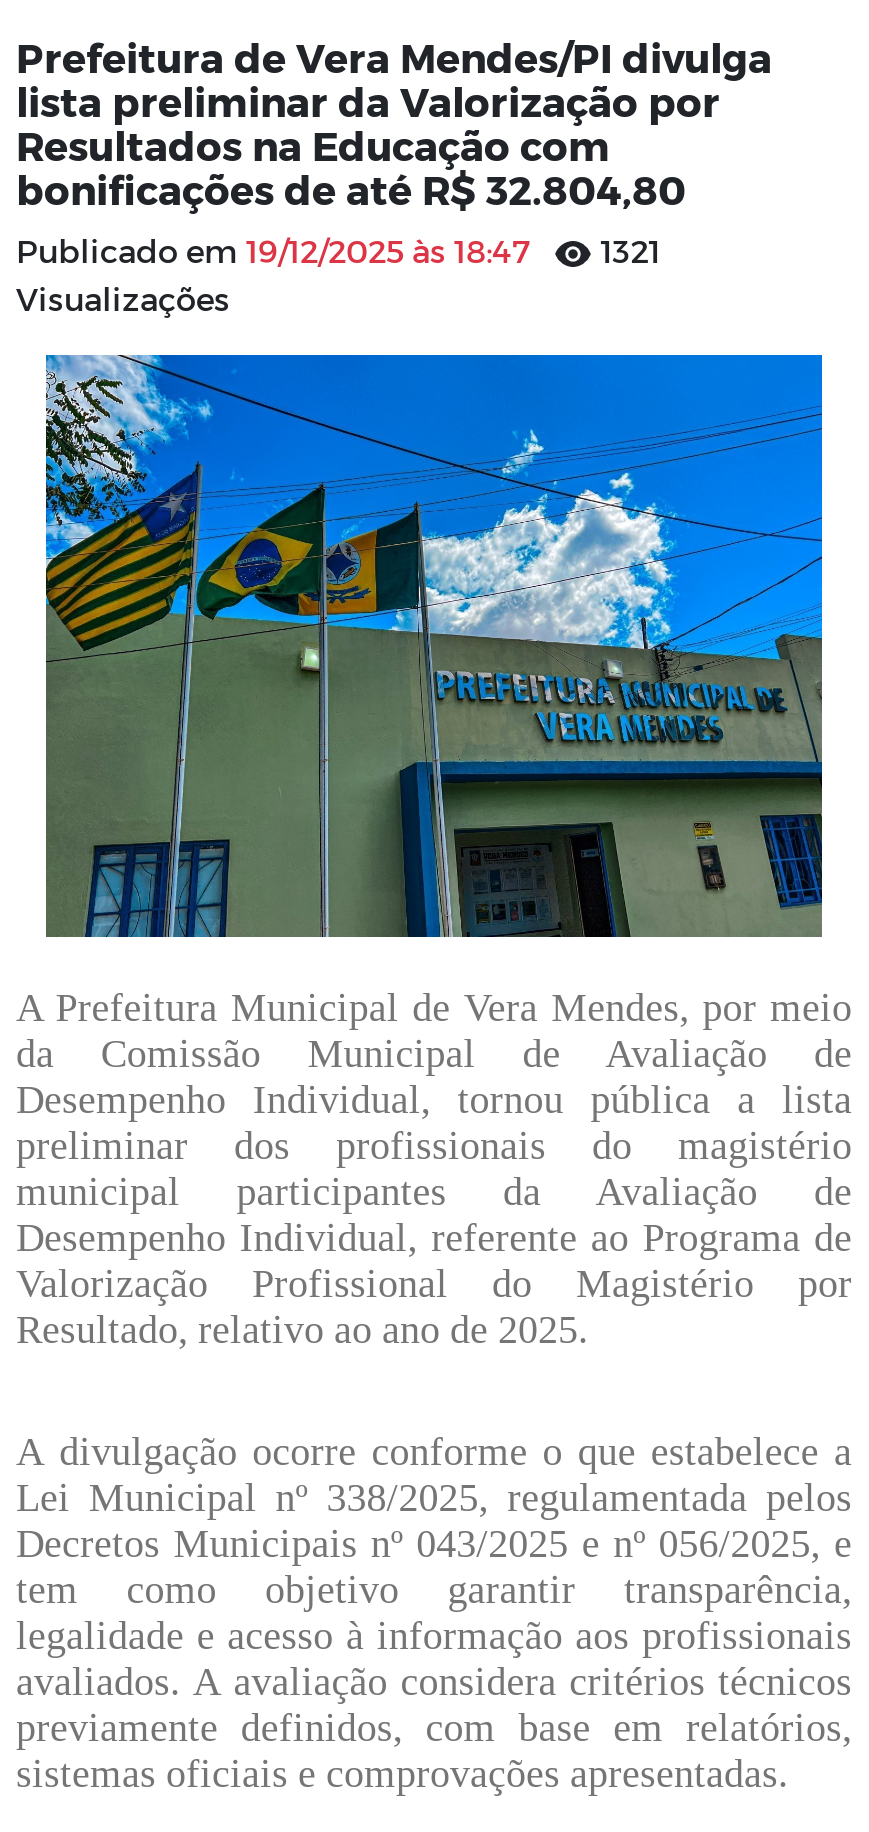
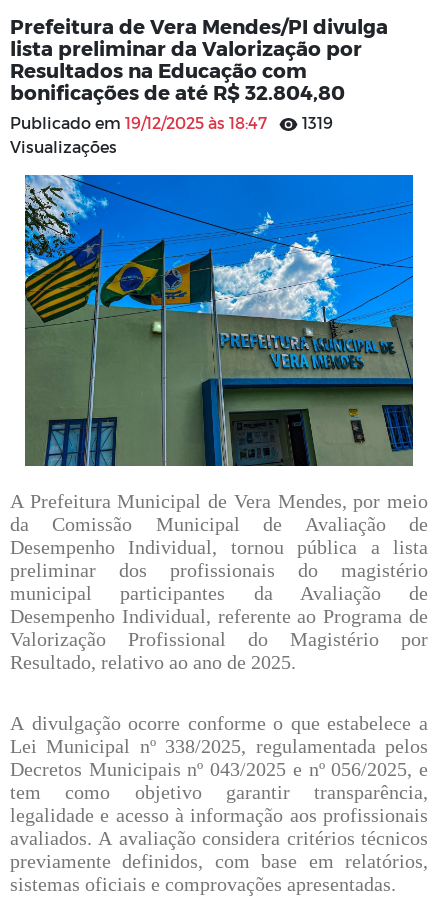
[16,231,660,269] Publicado em 19/12/2025 às 18:47 1321 -> [10,113,333,132] Publicado em 19/12/2025 às 18:47 1319

